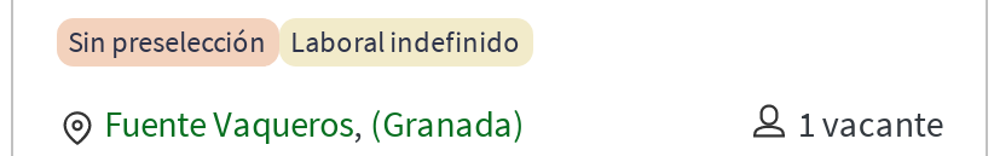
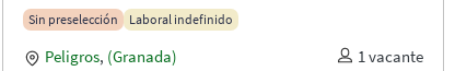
[104,99,525,145] Fuente Vaqueros, (Granada) -> [44,45,177,66] Peligros, (Granada)

